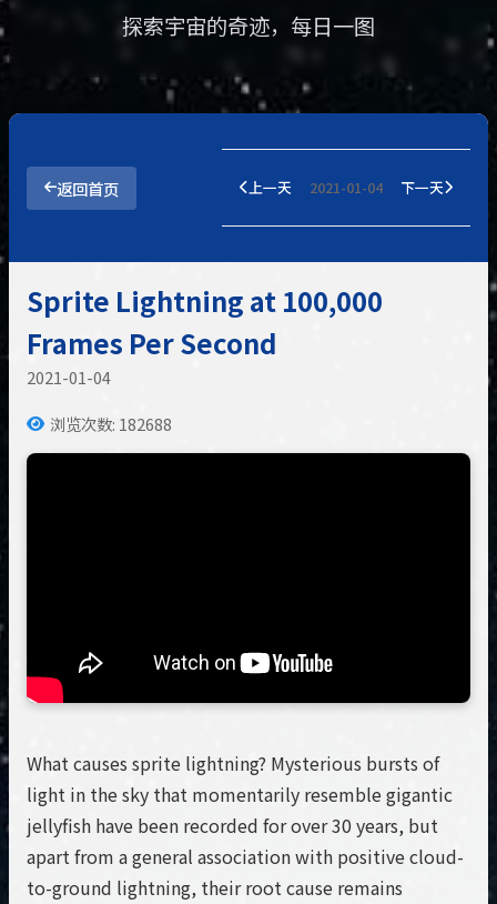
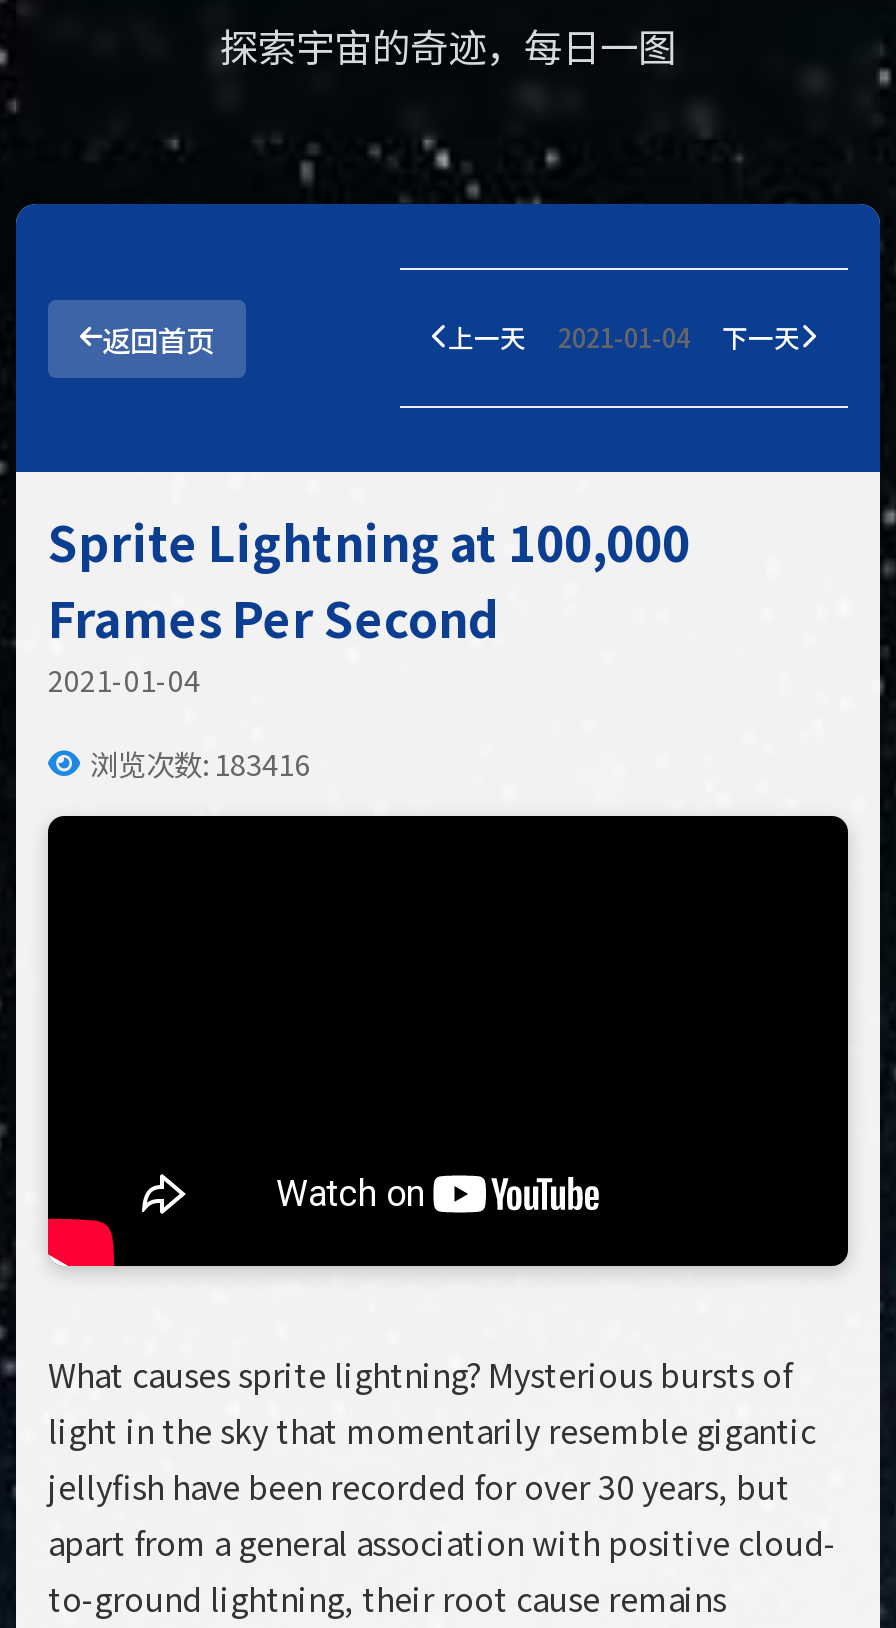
[50,412,172,435] 浏览次数: 182688 -> [90,742,310,784] 浏览次数: 183416

